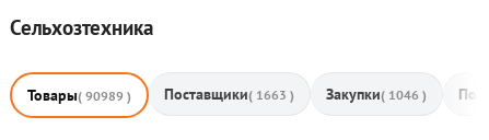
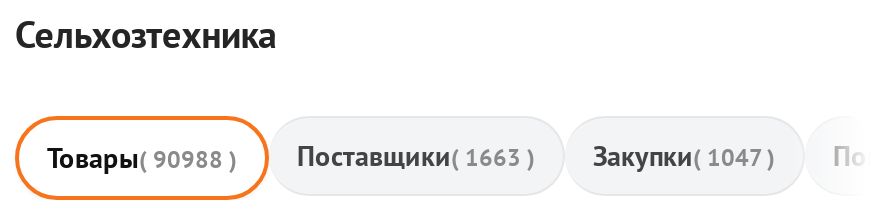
[27,86,131,106] Товары ( 90989 ) -> [47,141,237,177] Товары ( 90988 )
[326,85,427,104] Закупки ( 1046 ) -> [593,139,775,175] Закупки ( 1047 )

